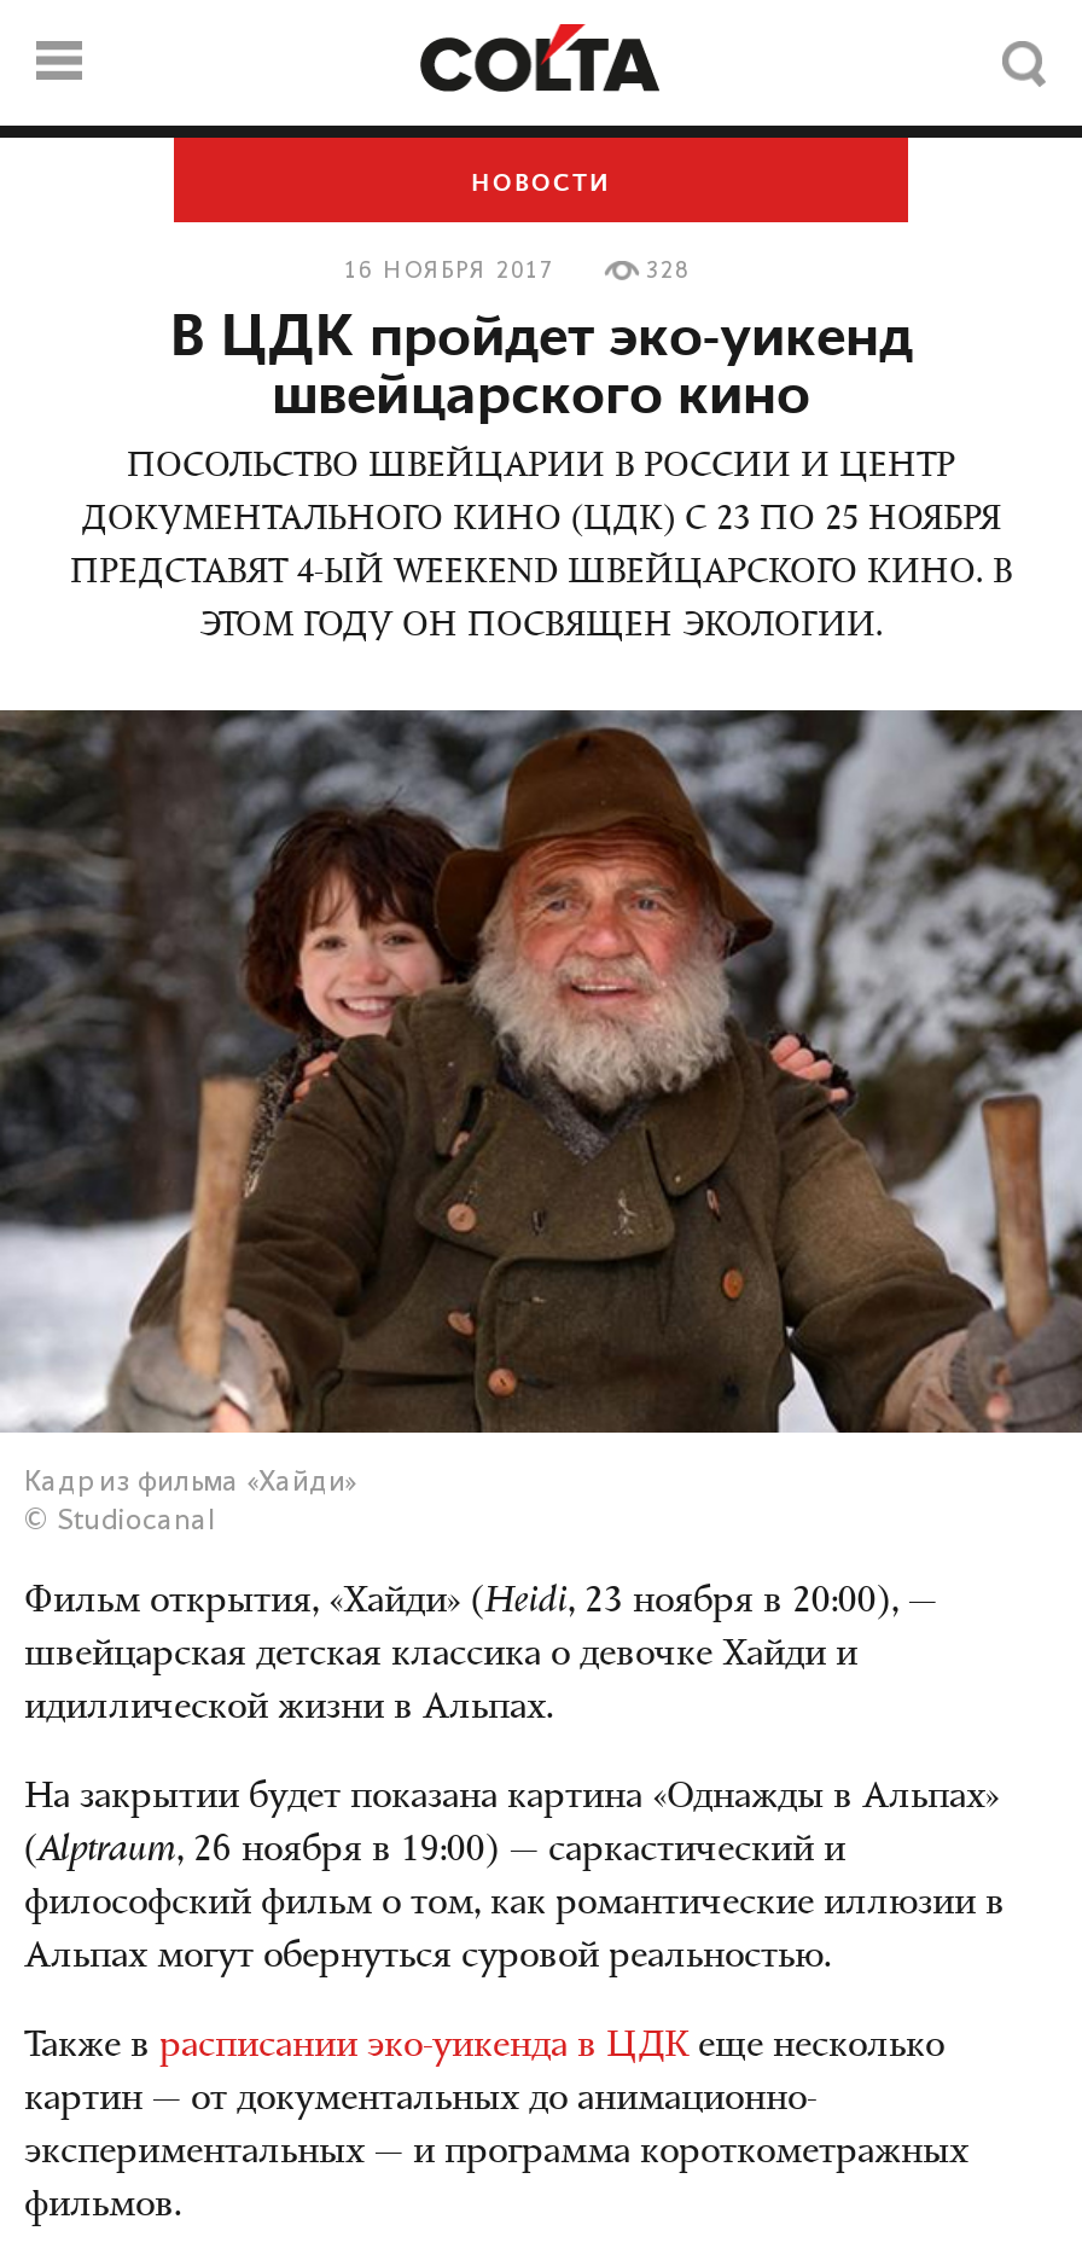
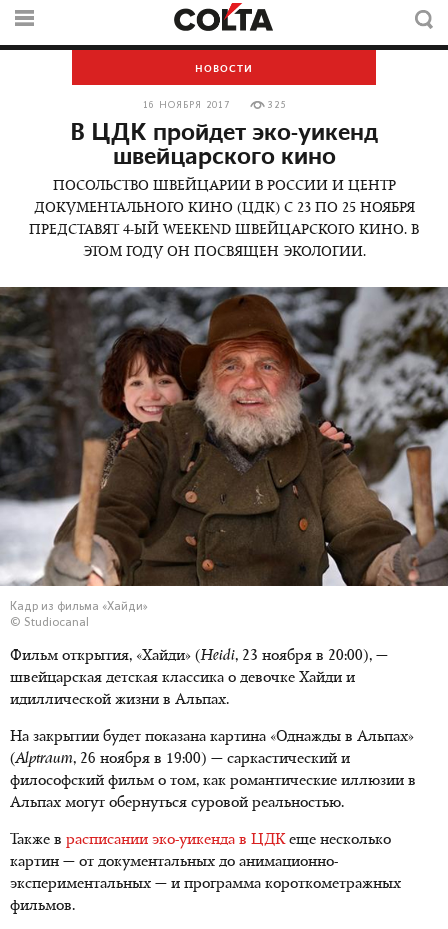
[646,258,690,285] 328 -> [267,100,285,111] 325

